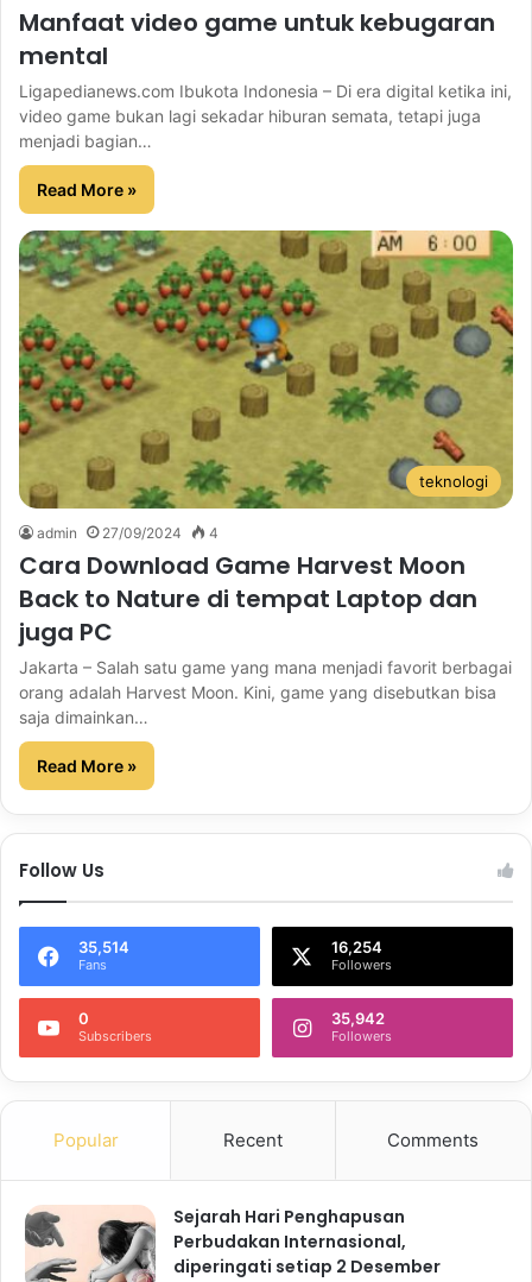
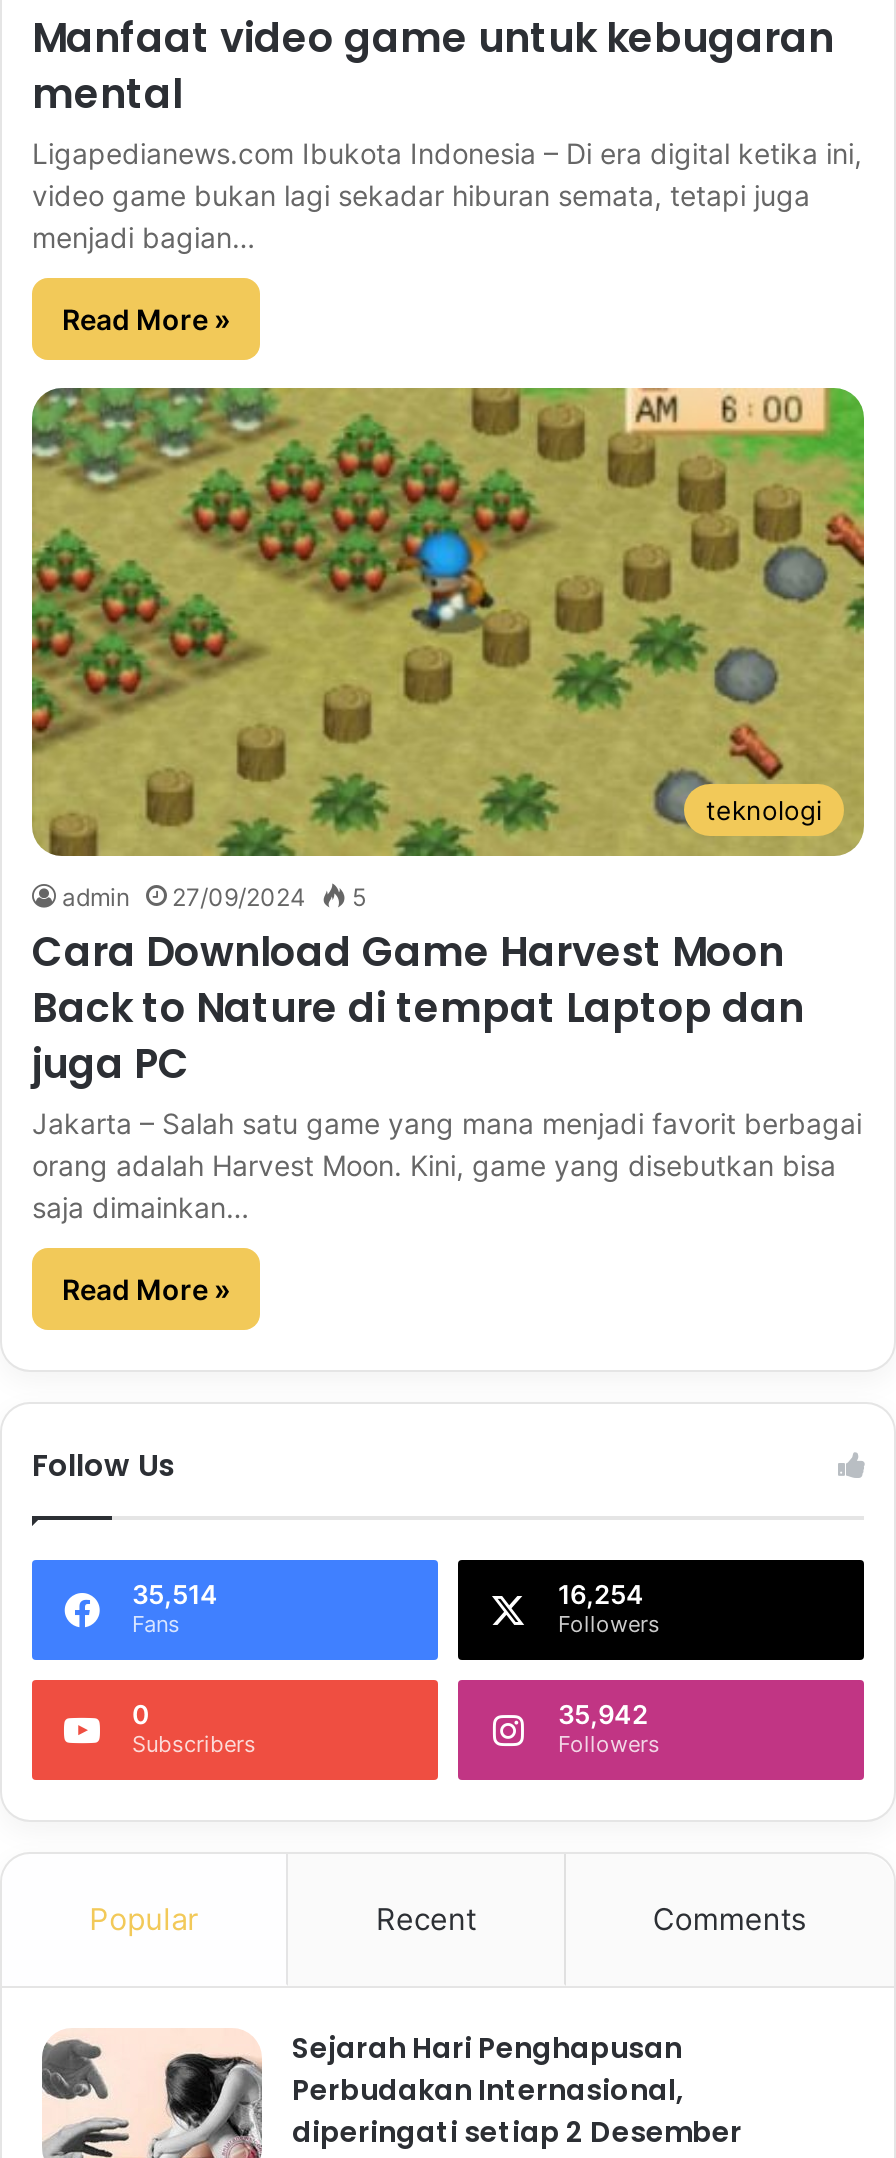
[37,524,218,542] admin 27/09/2024 4 -> [62,882,366,912] admin 27/09/2024 5

